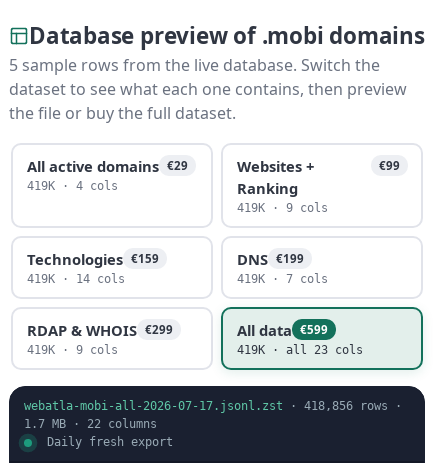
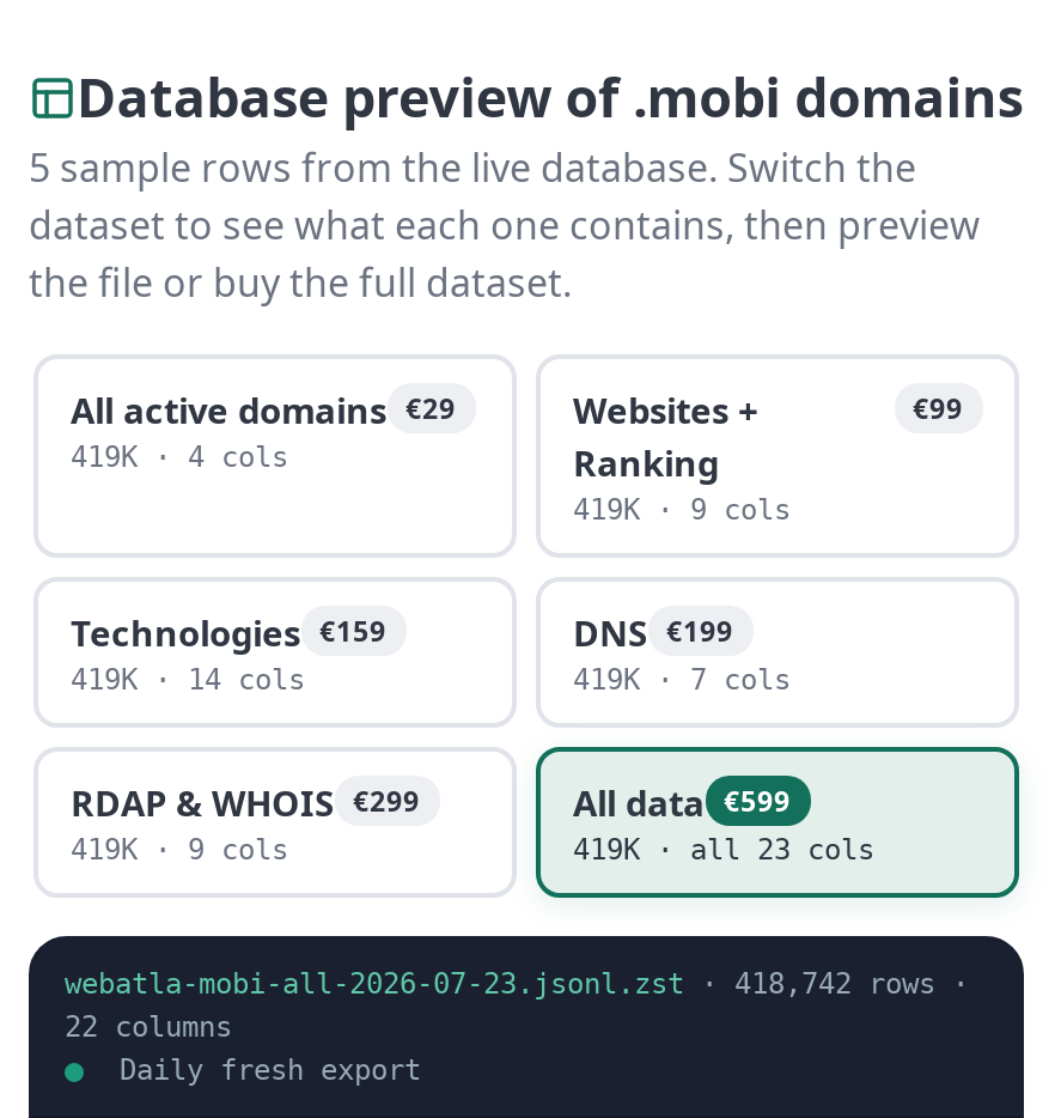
[24,399,402,431] webatla-mobi-all-2026-07-17.jsonl.zst · 418,856 rows · | 1.7 MB · 22 columns -> [65,967,969,1044] webatla-mobi-all-2026-07-23.jsonl.zst · 418,742 rows · | 22 columns

